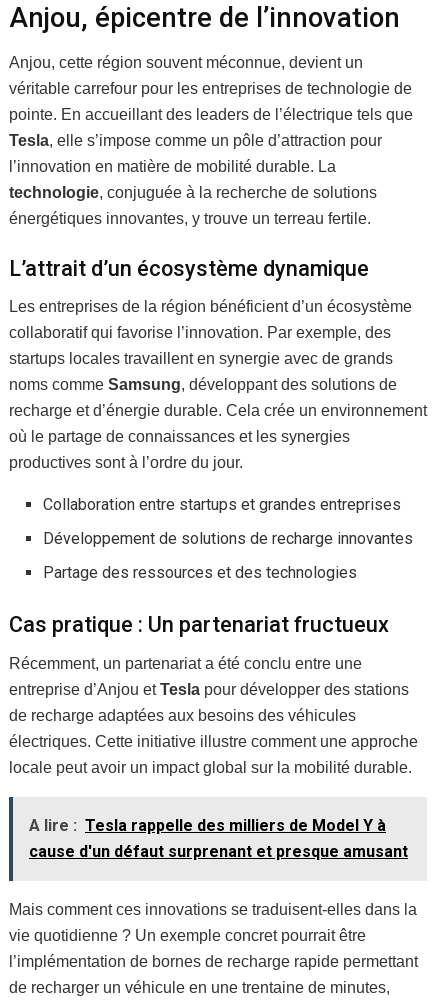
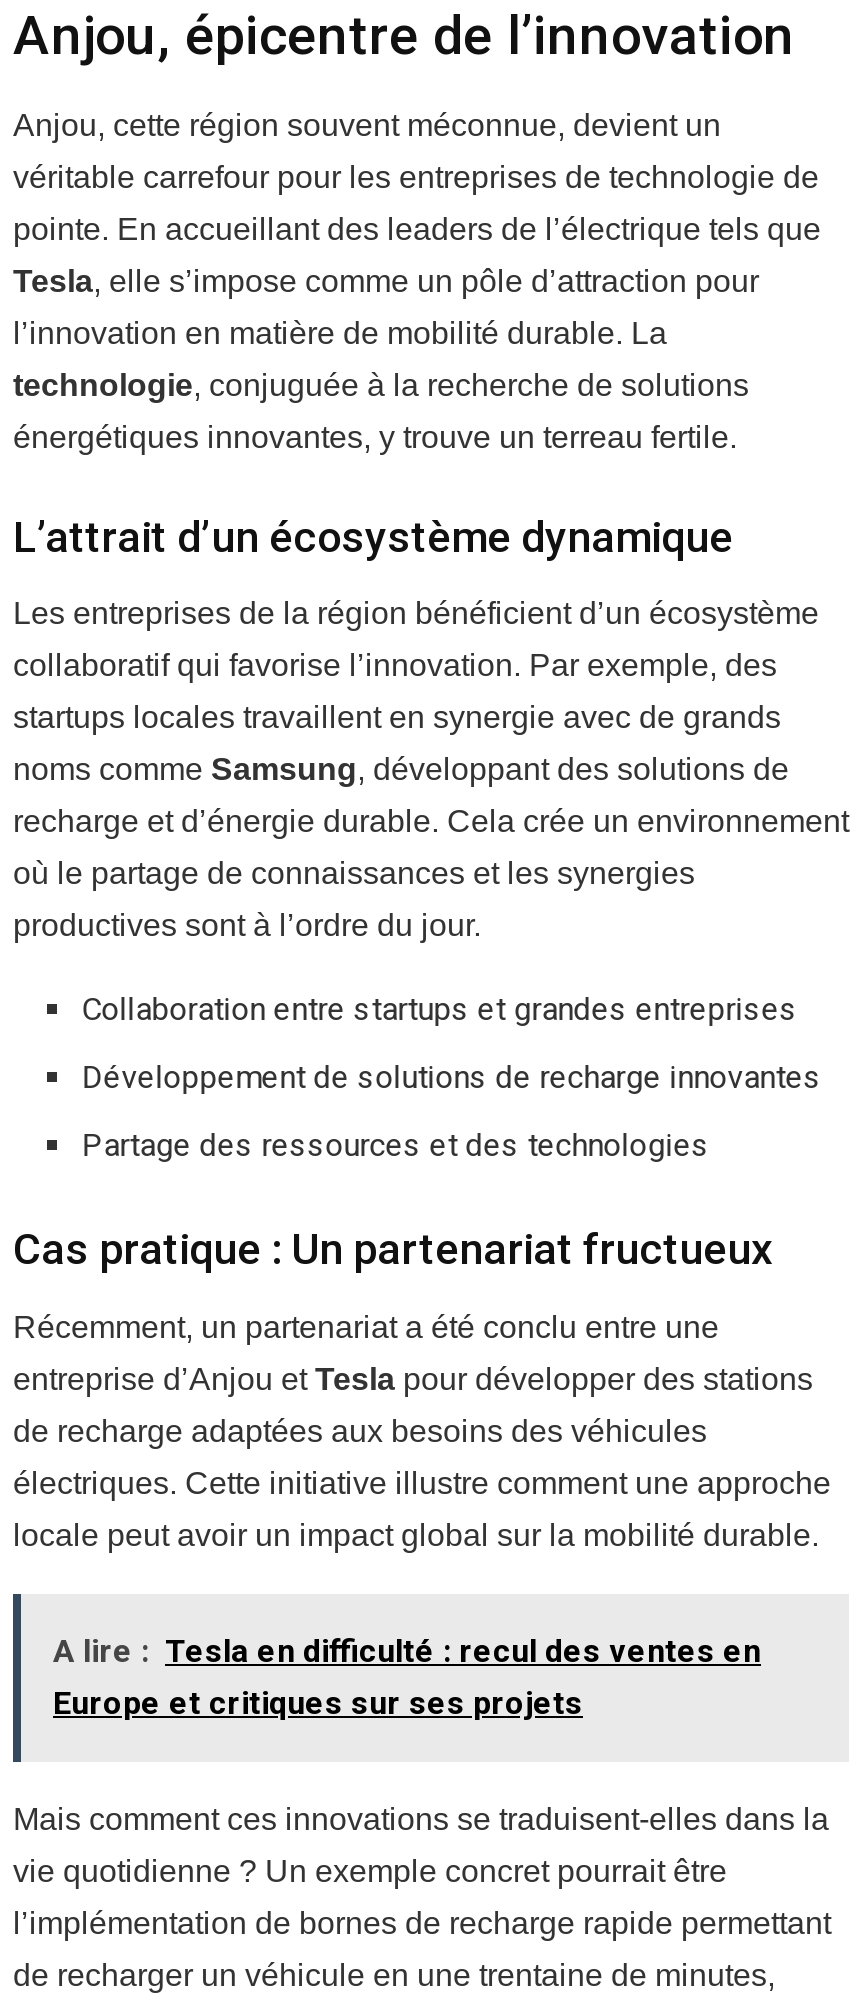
[29,816,408,861] A lire : Tesla rappelle des milliers de Model Y à | cause d'un défaut surprenant et presque amusant -> [53,1632,761,1722] A lire : Tesla en difficulté : recul des ventes en | Europe et critiques sur ses projets

